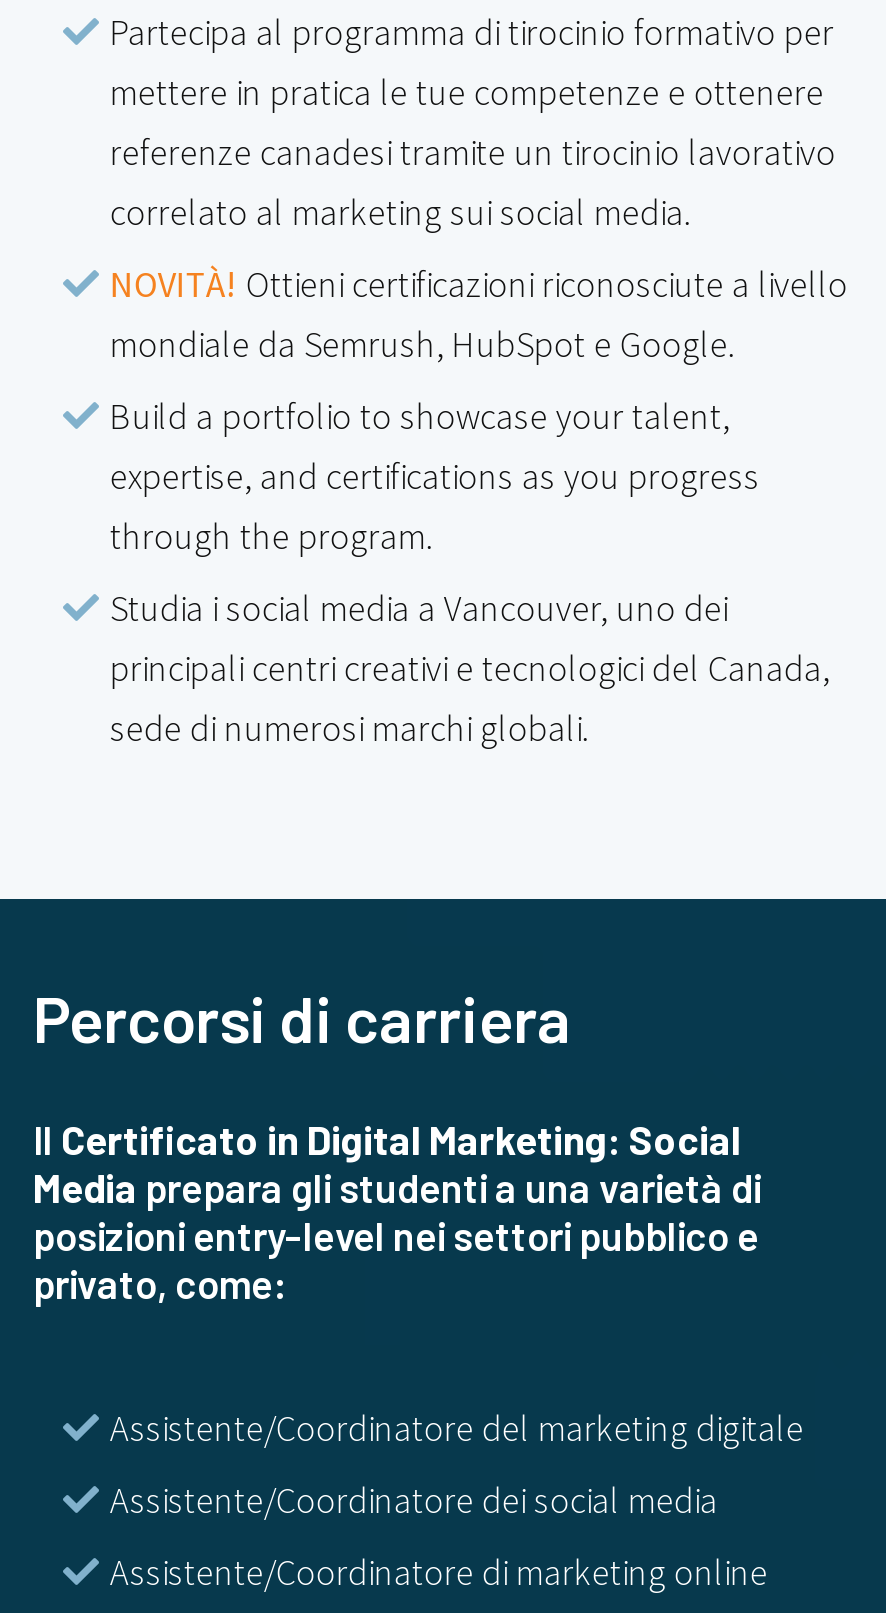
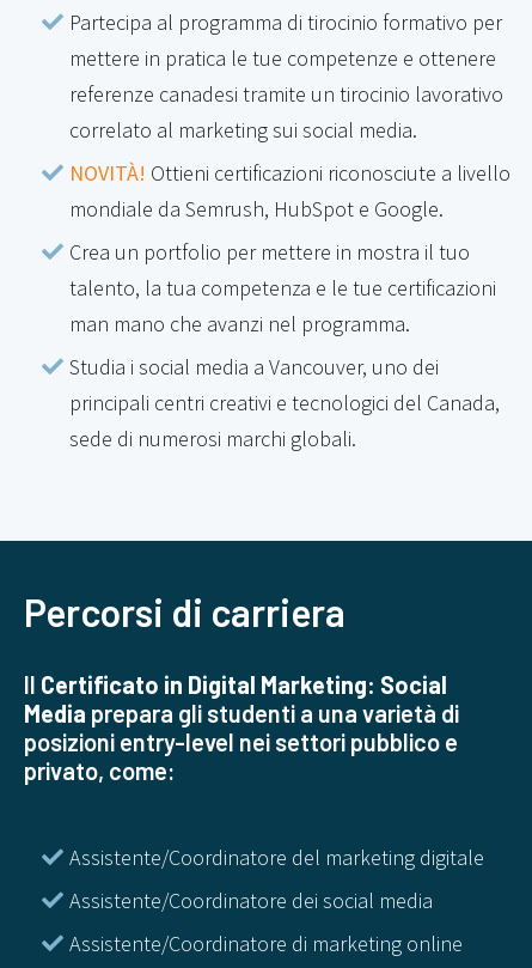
[110,393,760,559] Build a portfolio to showcase your talent, | expertise, and certifications as you progress | through the program. -> [70,238,497,338] Crea un portfolio per mettere in mostra il tuo | talento, la tua competenza e le tue certificazioni | man mano che avanzi nel programma.

